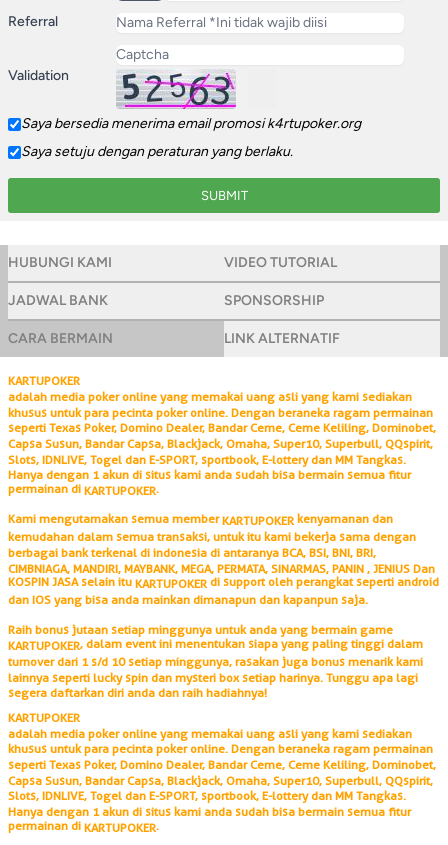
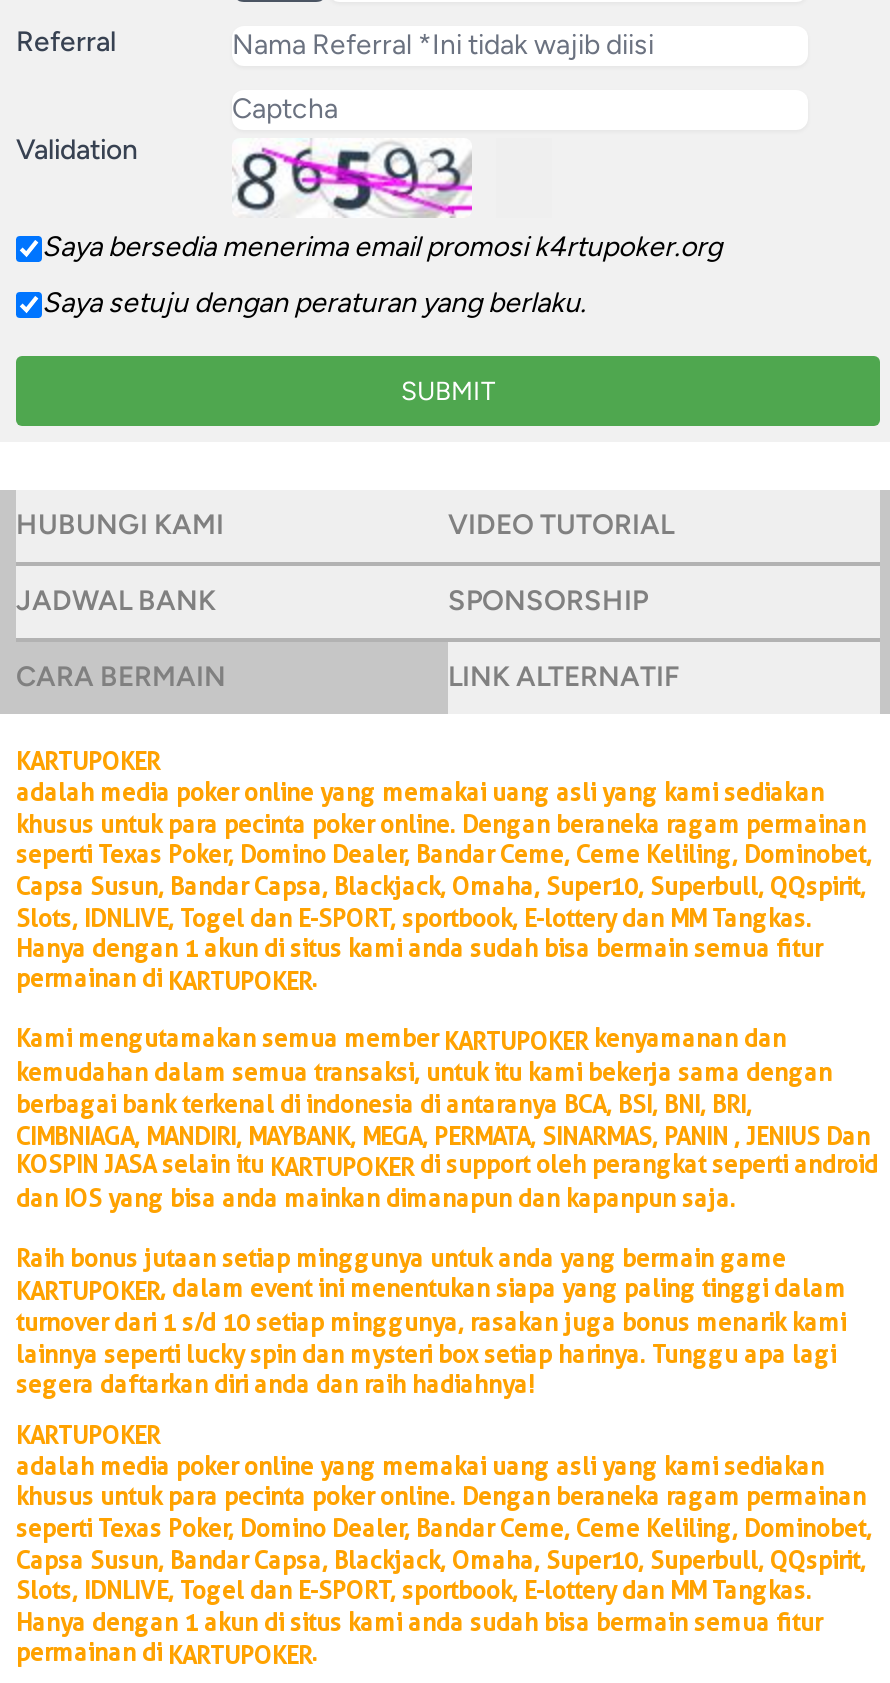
[116,69,236,110] [image] -> [234,140,474,218] [image]

